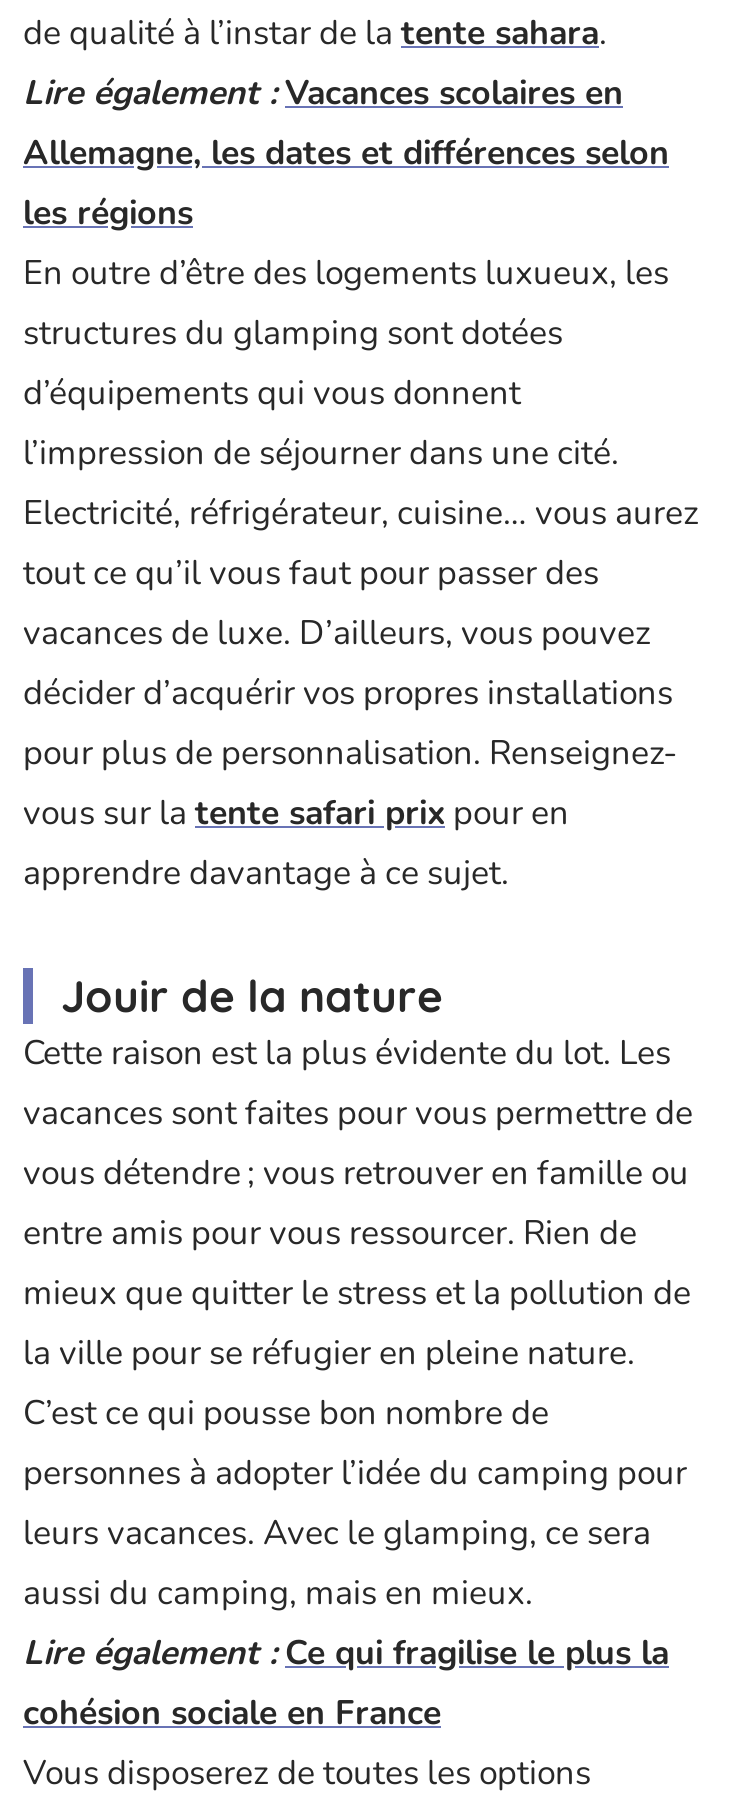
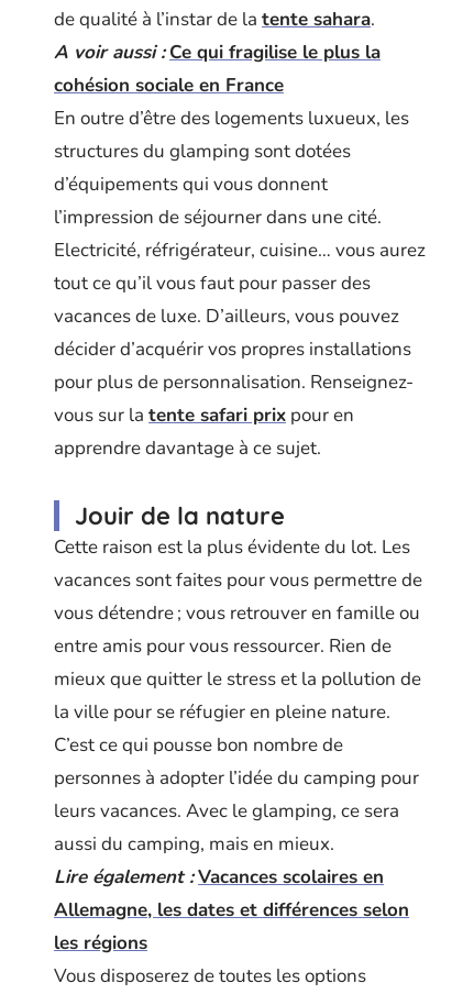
none -> [54,40,381,65] A voir aussi : Ce qui fragilise le plus la
moved [23,70,669,236] -> [54,864,409,956]: Lire également : Vacances scolaires en | Allemagne, les dates et différences selon | les régions
moved [23,250,699,1616] -> [54,106,426,857]: En outre d’être des logements luxueux, les | structures du glamping sont dotées | d’équipements qui vous donnent | ... | leurs vacances. Avec le glamping, ce sera | aussi du camping, mais en mieux.
[23,1630,669,1676] Lire également : Ce qui fragilise le plus la -> none
moved [23,1690,441,1736] -> [54,73,284,98]: cohésion sociale en France

